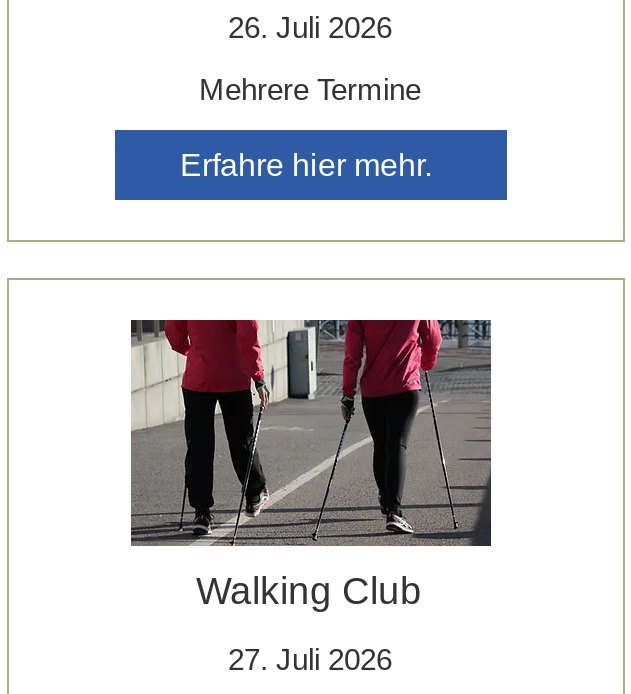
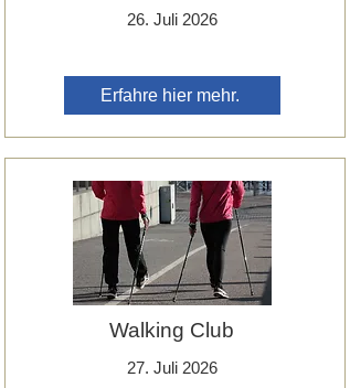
[199,72,421,106] Mehrere Termine -> none

